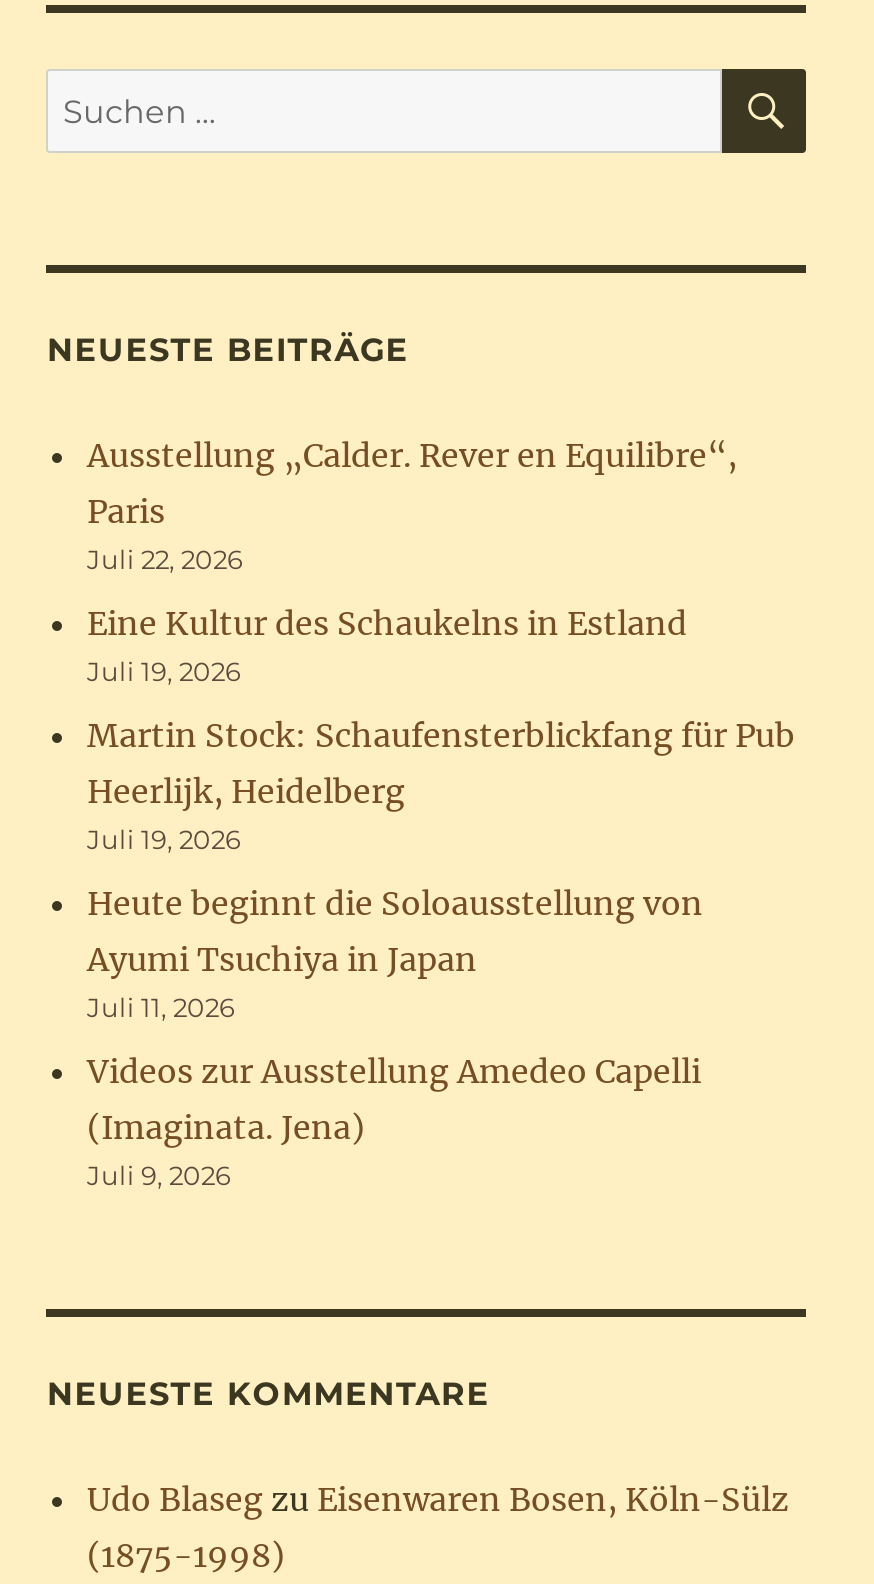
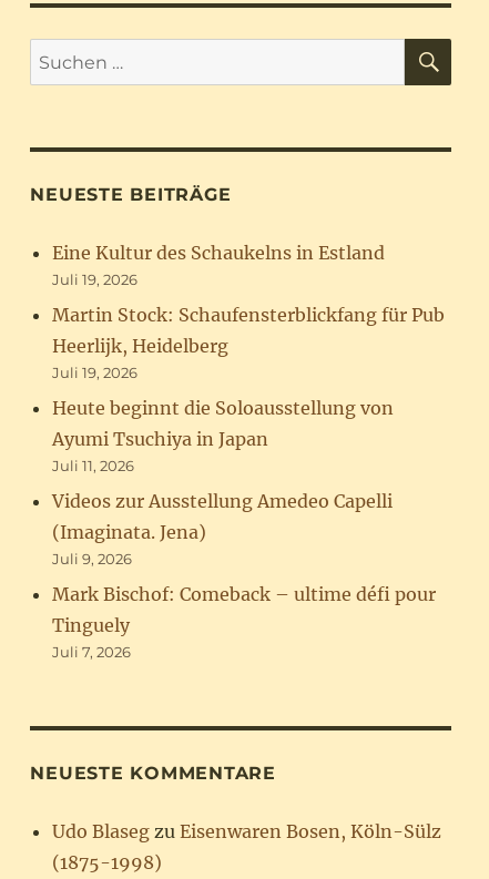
[87,436,737,576] Ausstellung „Calder. Rever en Equilibre“, | Paris | Juli 22, 2026 -> none
moved [87,604,795,1192] -> [53,242,445,568]: Eine Kultur des Schaukelns in Estland | Juli 19, 2026 | Martin Stock: Schaufensterblickfang für Pub | ... | (Imaginata. Jena) | Juli 9, 2026
none -> [53,583,436,661] Mark Bischof: Comeback – ultime défi pour | Tinguely | Juli 7, 2026

